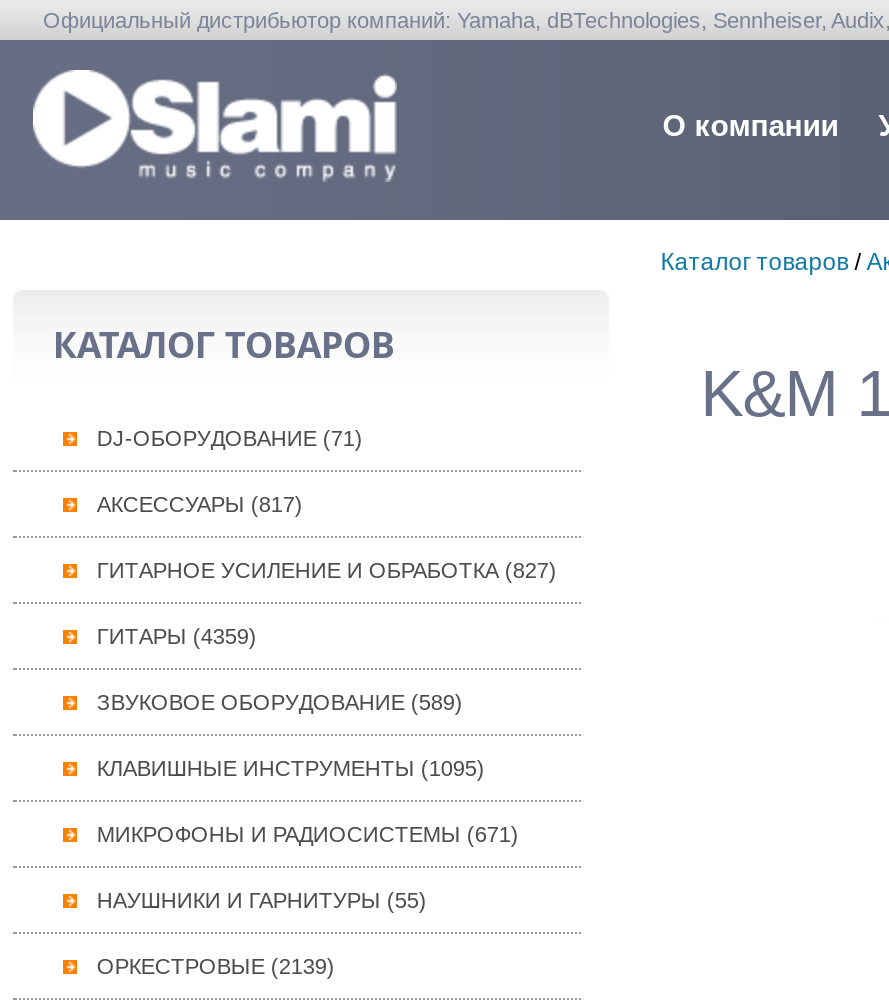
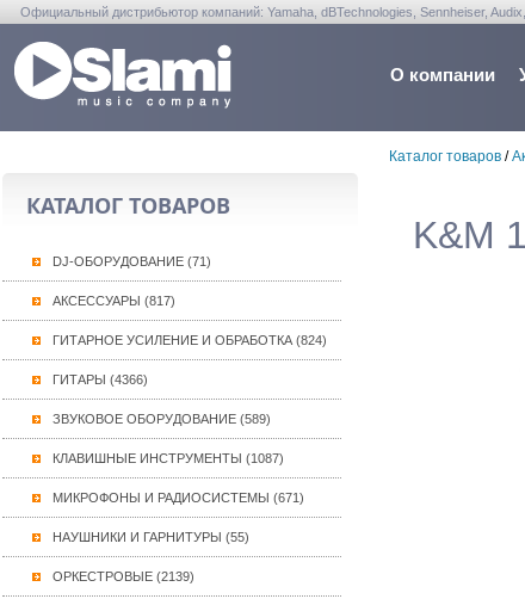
[97,558,557,582] ГИТАРНОЕ УСИЛЕНИЕ И ОБРАБОТКА (827) -> [52,333,327,347] ГИТАРНОЕ УСИЛЕНИЕ И ОБРАБОТКА (824)
[97,624,257,648] ГИТАРЫ (4359) -> [52,372,148,387] ГИТАРЫ (4366)
[97,756,485,780] КЛАВИШНЫЕ ИНСТРУМЕНТЫ (1095) -> [52,451,284,465] КЛАВИШНЫЕ ИНСТРУМЕНТЫ (1087)

